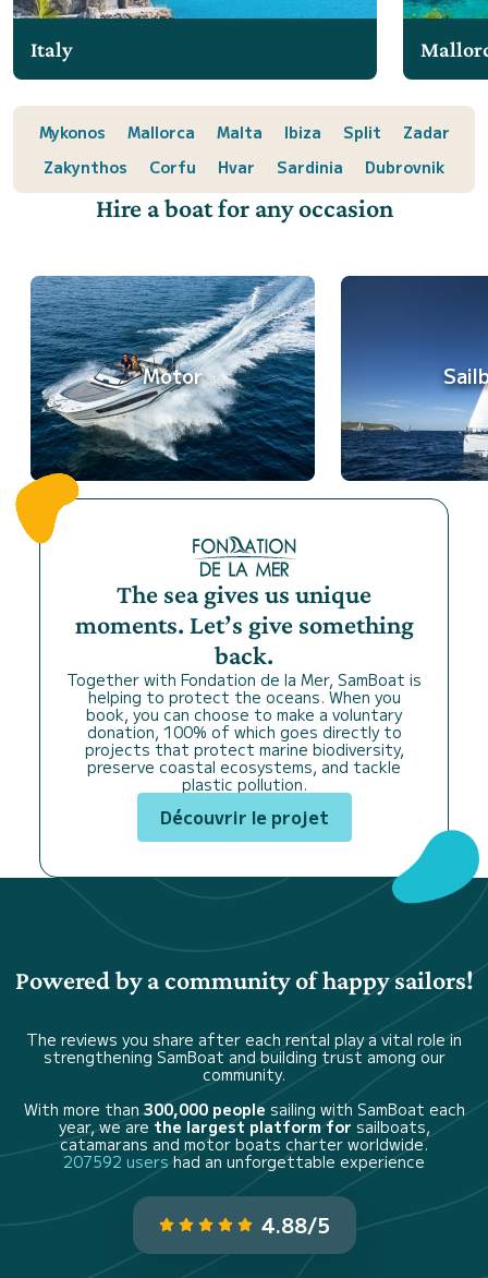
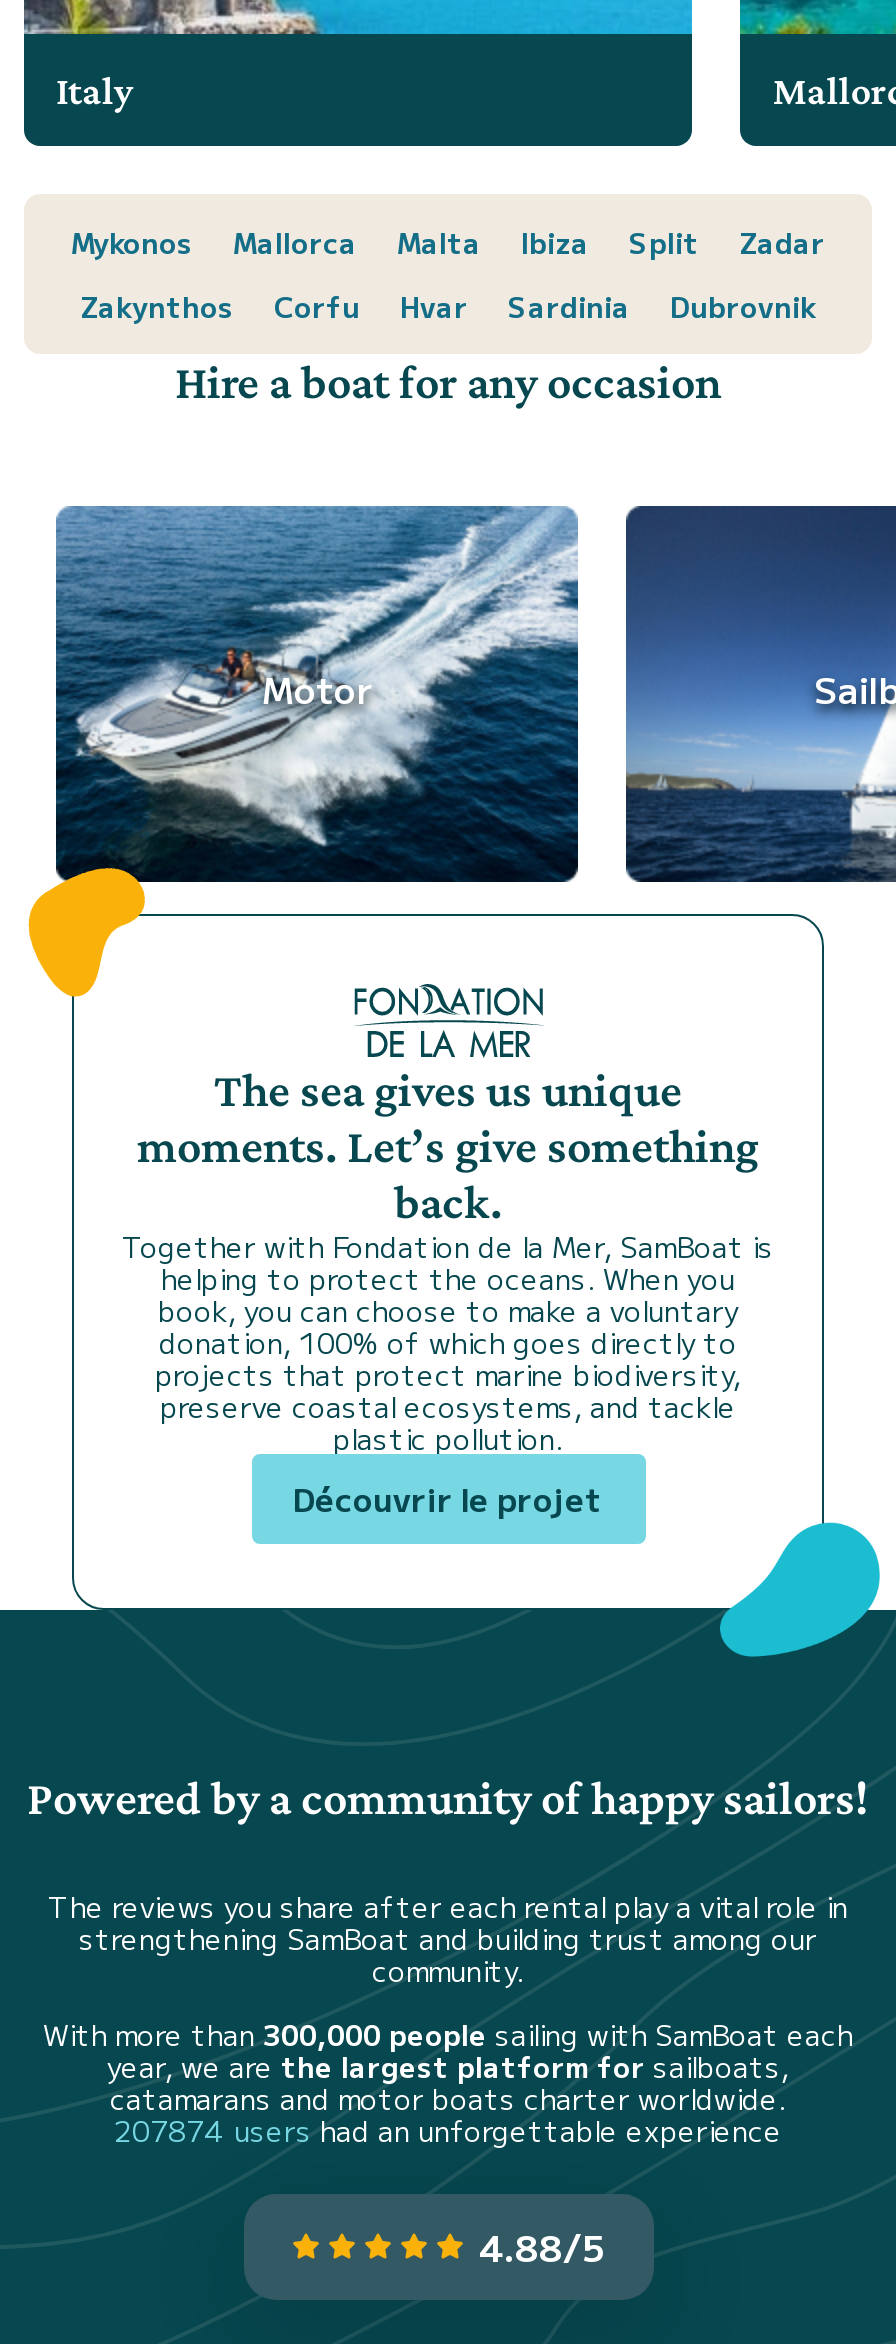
[63,1150,425,1172] 207592 usershad an unforgettable experience -> [114,2110,782,2150] 207874 usershad an unforgettable experience

